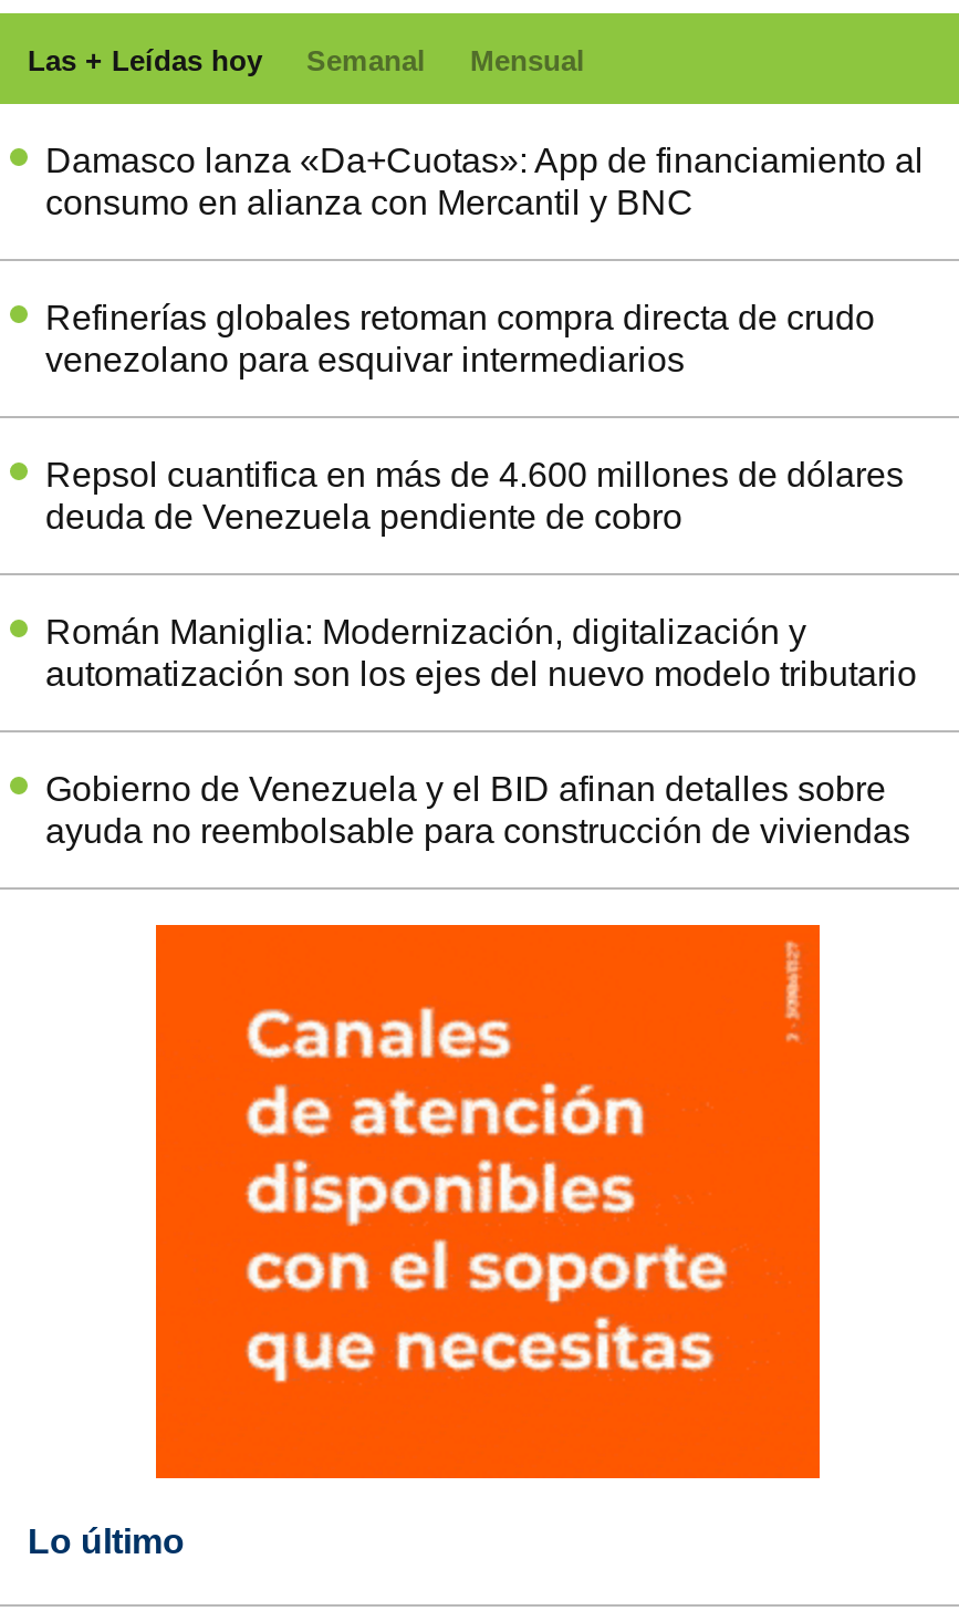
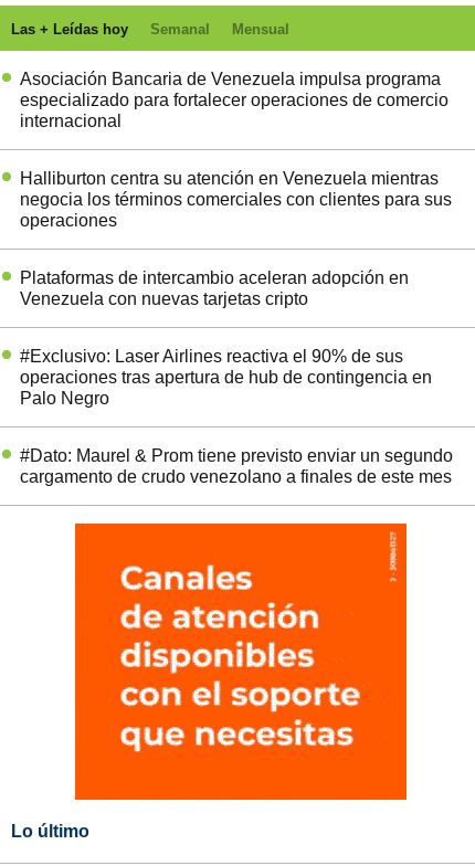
[45,141,924,221] Damasco lanza «Da+Cuotas»: App de financiamiento al | consumo en alianza con Mercantil y BNC -> [20,69,448,130] Asociación Bancaria de Venezuela impulsa programa | especializado para fortalecer operaciones de comercio | internacional
[45,299,875,378] Refinerías globales retoman compra directa de crudo | venezolano para esquivar intermediarios -> [20,169,452,230] Halliburton centra su atención en Venezuela mientras | negocia los términos comerciales con clientes para sus | operaciones
[45,456,904,535] Repsol cuantifica en más de 4.600 millones de dólares | deuda de Venezuela pendiente de cobro -> [20,268,409,308] Plataformas de intercambio aceleran adopción en | Venezuela con nuevas tarjetas cripto
[45,613,917,692] Román Maniglia: Modernización, digitalización y | automatización son los ejes del nuevo modelo tributario -> [20,347,432,407] #Exclusivo: Laser Airlines reactiva el 90% de sus | operaciones tras apertura de hub de contingencia en | Palo Negro
[45,770,910,850] Gobierno de Venezuela y el BID afinan detalles sobre | ayuda no reembolsable para construcción de viviendas -> [20,446,453,486] #Dato: Maurel & Prom tiene previsto enviar un segundo | cargamento de crudo venezolano a finales de este mes

